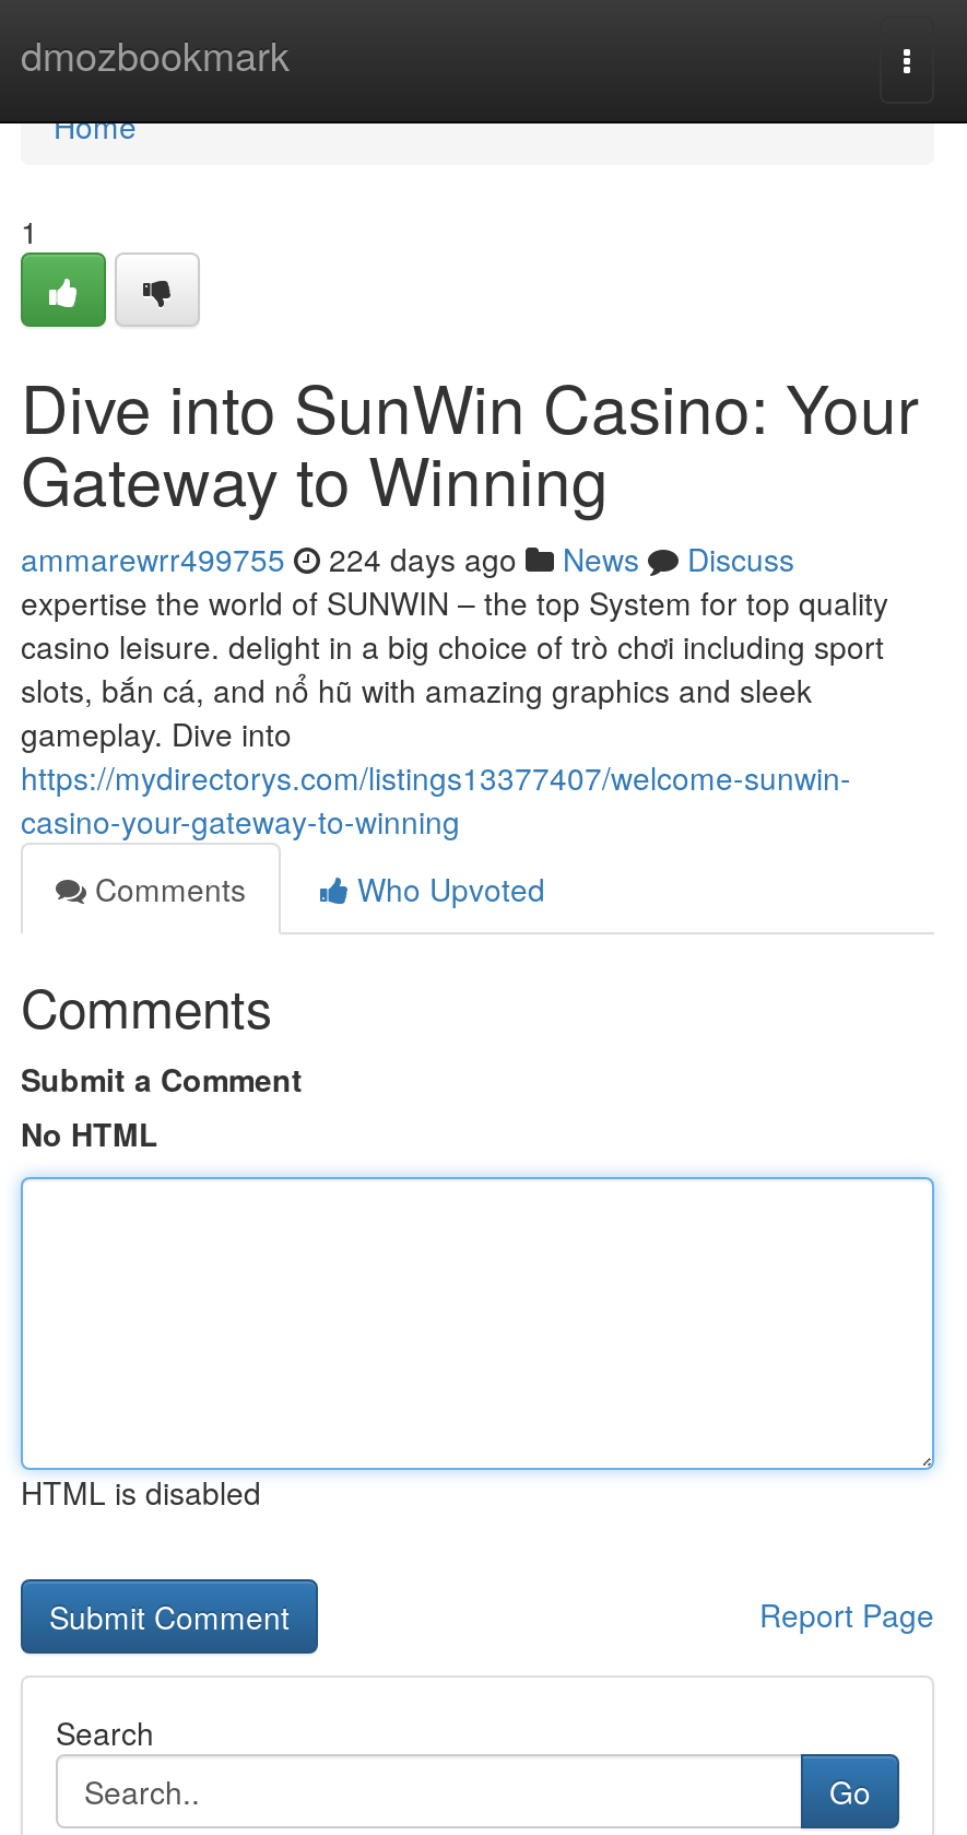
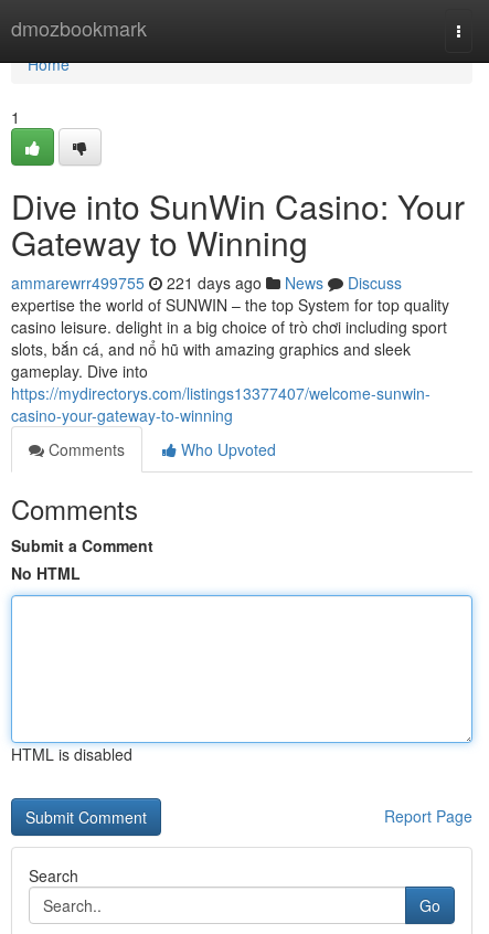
[21,537,794,580] ammarewrr499755 224 days ago News Discuss -> [11,272,402,294] ammarewrr499755 221 days ago News Discuss

